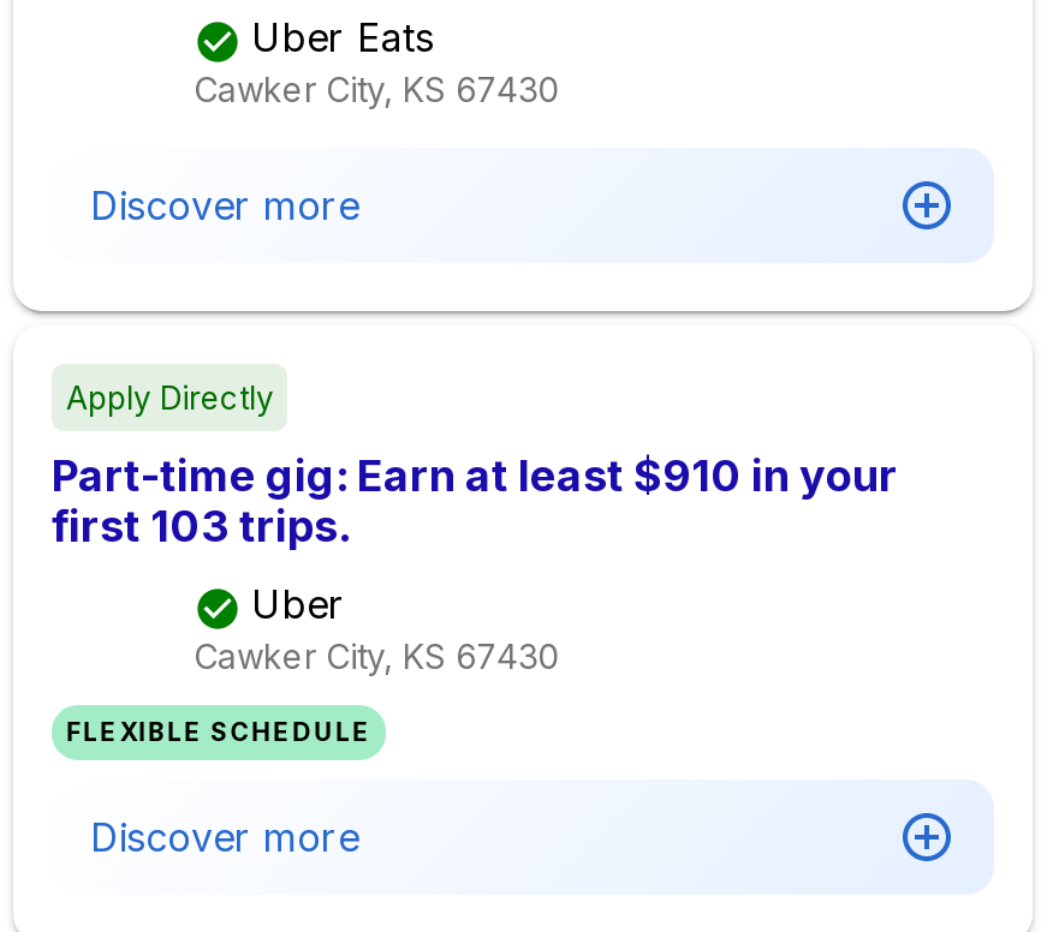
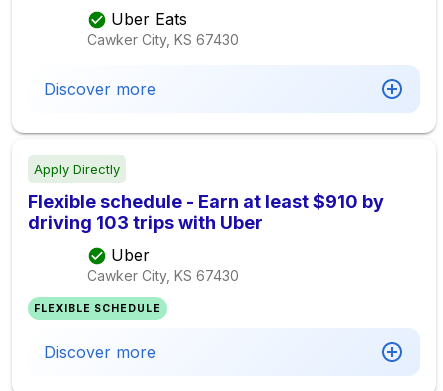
[52,451,898,552] Part-time gig: Earn at least $910 in your | first 103 trips. -> [28,191,384,233] Flexible schedule - Earn at least $910 by | driving 103 trips with Uber

